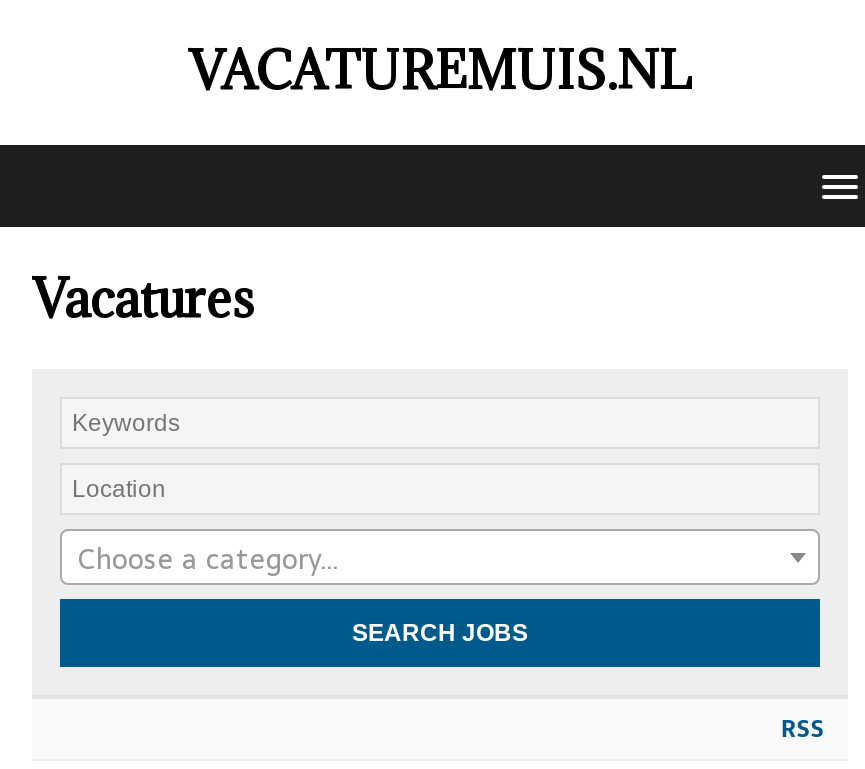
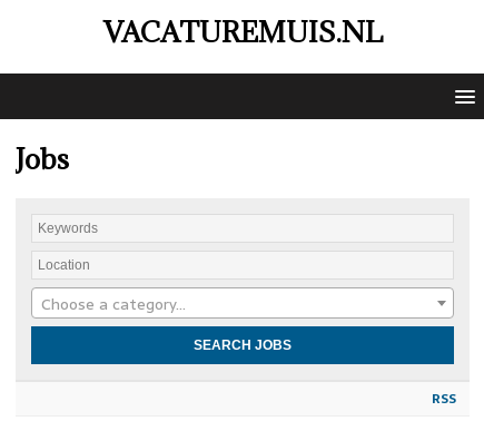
[32,265,254,331] Vacatures -> [16,140,69,177] Jobs

